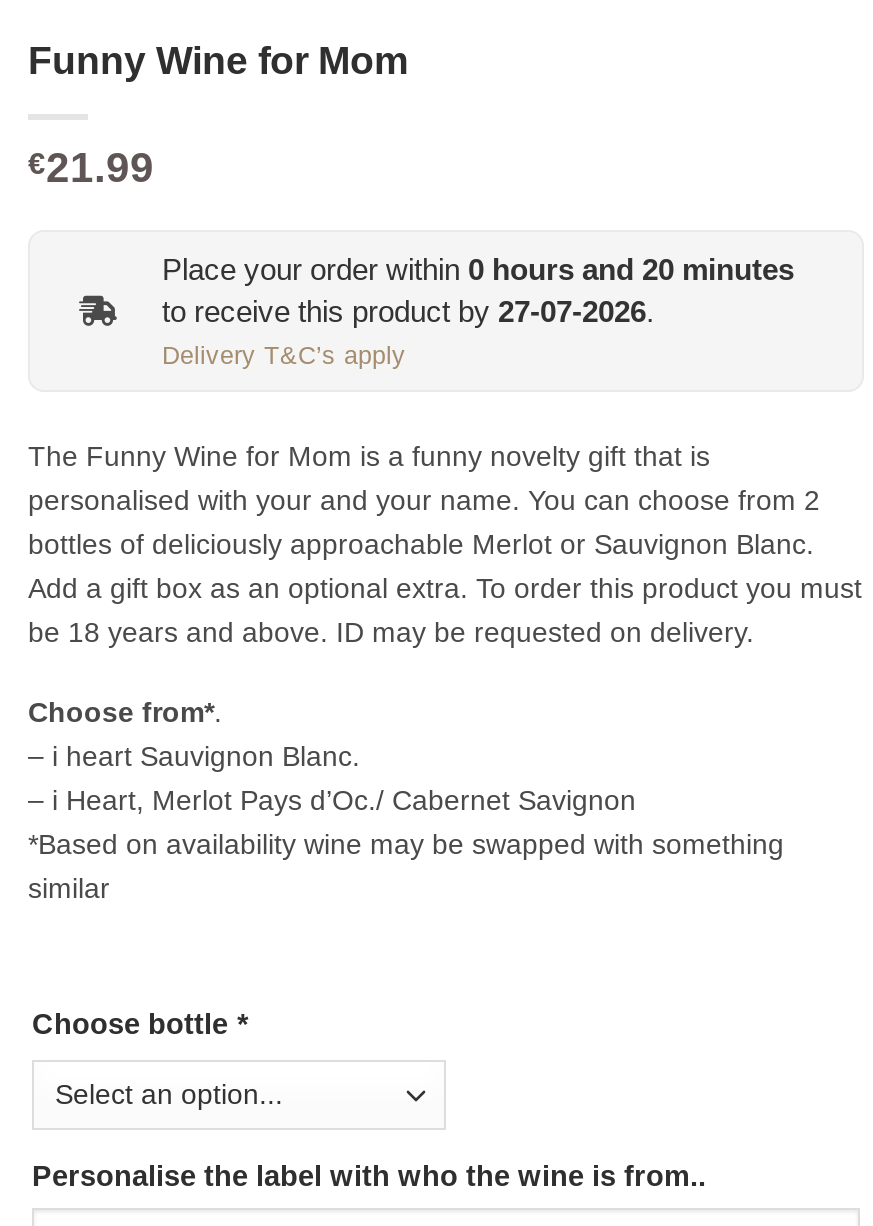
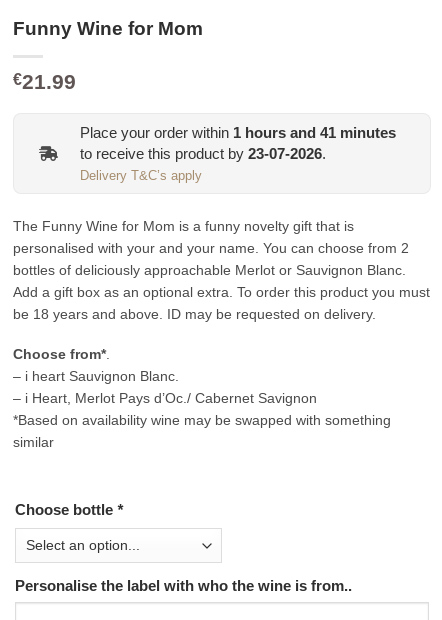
[162,251,794,285] Place your order within 0 hours and 20 minutes -> [80,124,396,141] Place your order within 1 hours and 41 minutes
[162,293,654,327] to receive this product by 27-07-2026. -> [80,145,326,162] to receive this product by 23-07-2026.

